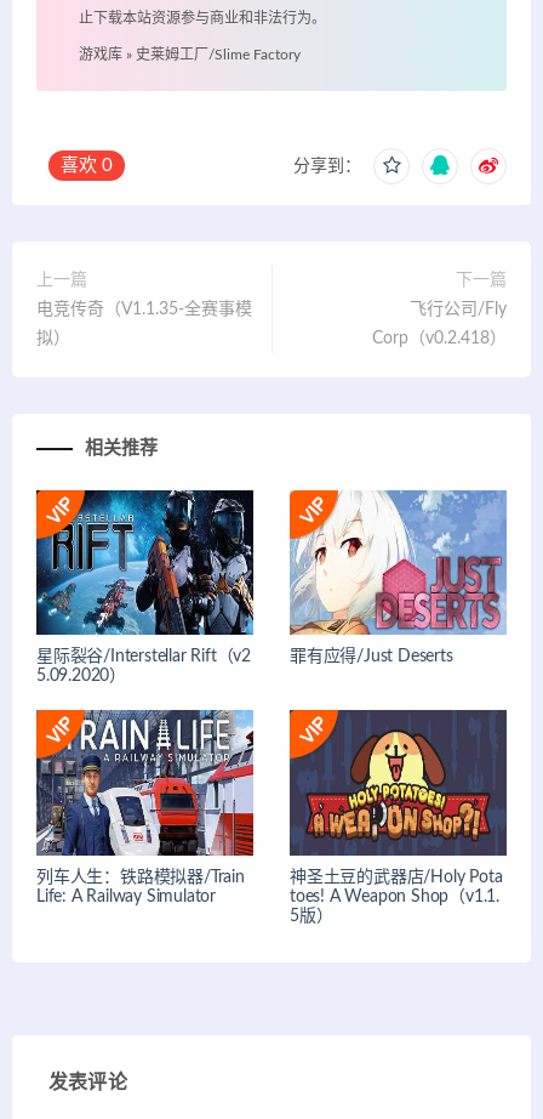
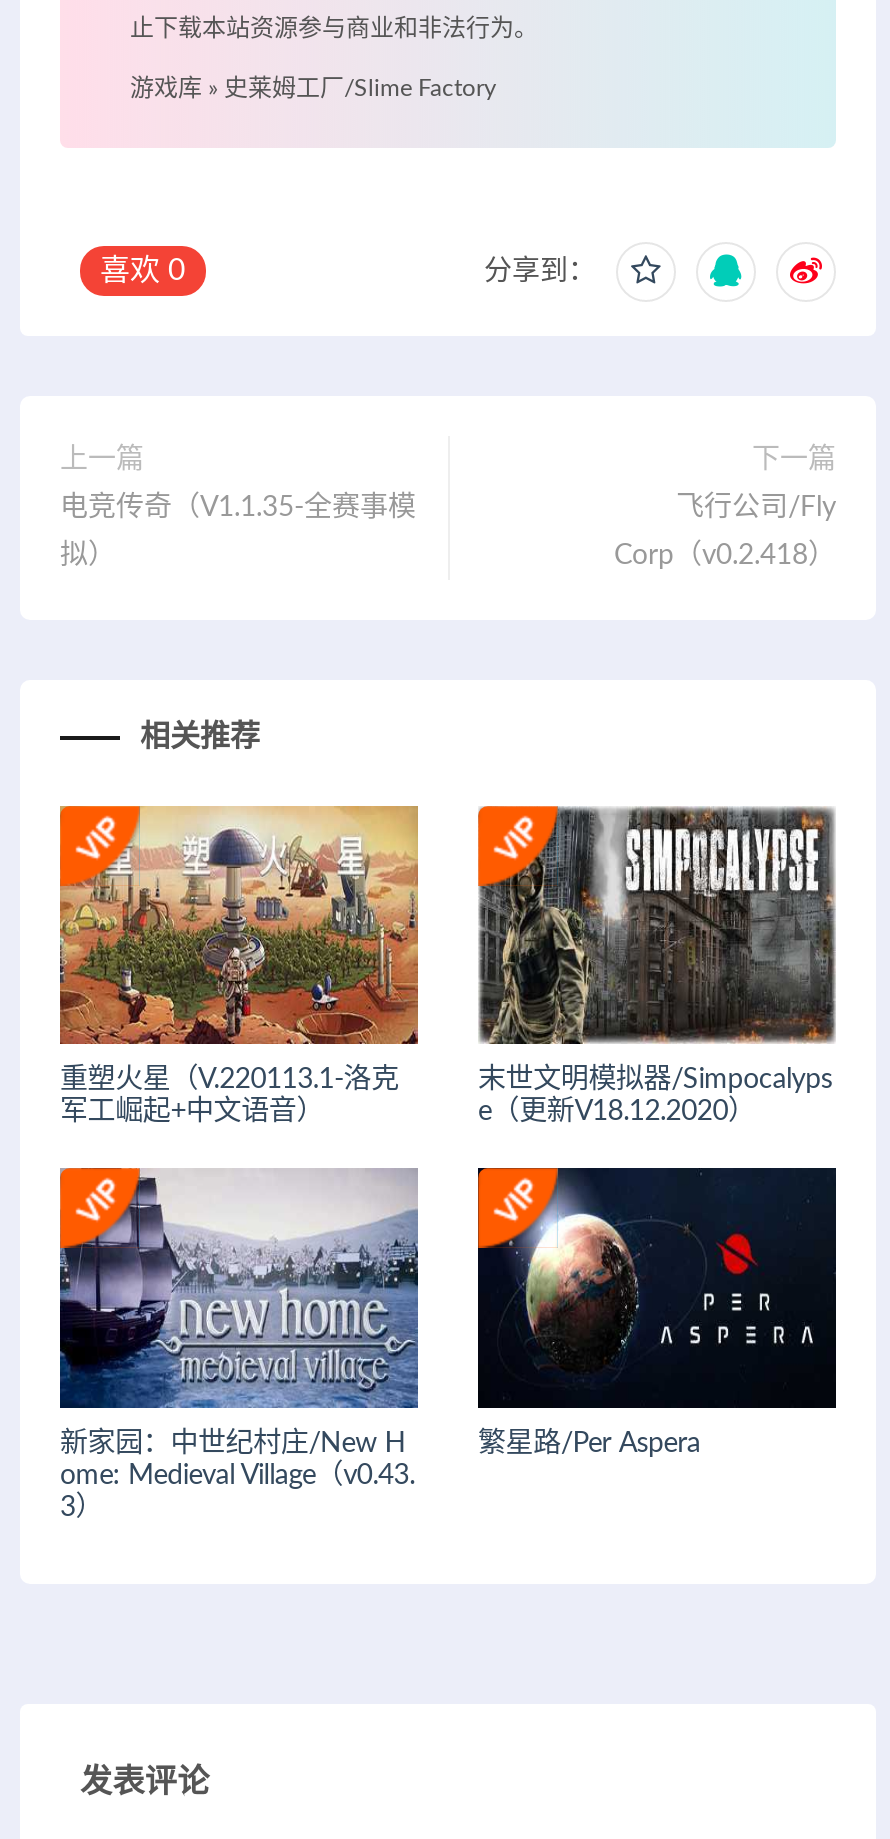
[35,489,255,685] [image] | 星际裂谷/Interstellar Rift（v2 | 5.09.2020） -> [58,804,420,1127] [image] | 重塑火星（V.220113.1-洛克 | 军工崛起+中文语音）
[290,489,507,666] [image] | 罪有应得/Just Deserts -> [478,806,836,1127] [image] | 末世文明模拟器/Simpocalyps | e（更新V18.12.2020）
[35,709,255,905] [image] | 列车人生：铁路模拟器/Train | Life: A Railway Simulator -> [58,1168,420,1522] [image] | 新家园：中世纪村庄/New H | ome: Medieval Village（v0.43. | 3）
[290,710,507,925] [image] | 神圣土豆的武器店/Holy Pota | toes! A Weapon Shop（v1.1. | 5版） -> [478,1170,834,1458] [image] | 繁星路/Per Aspera

